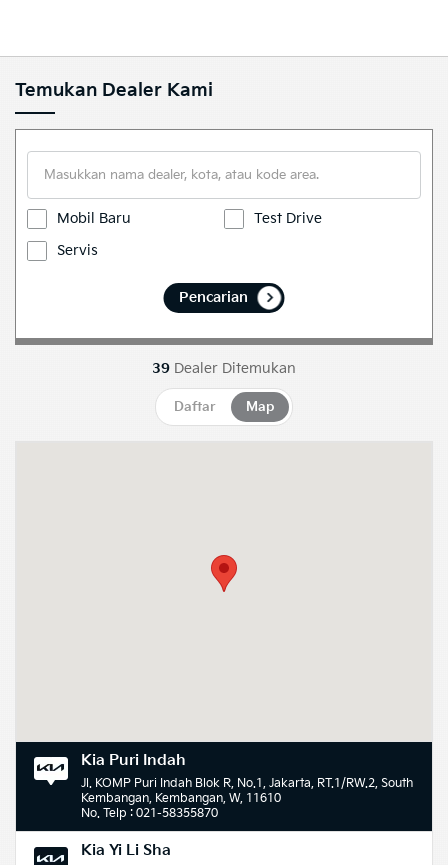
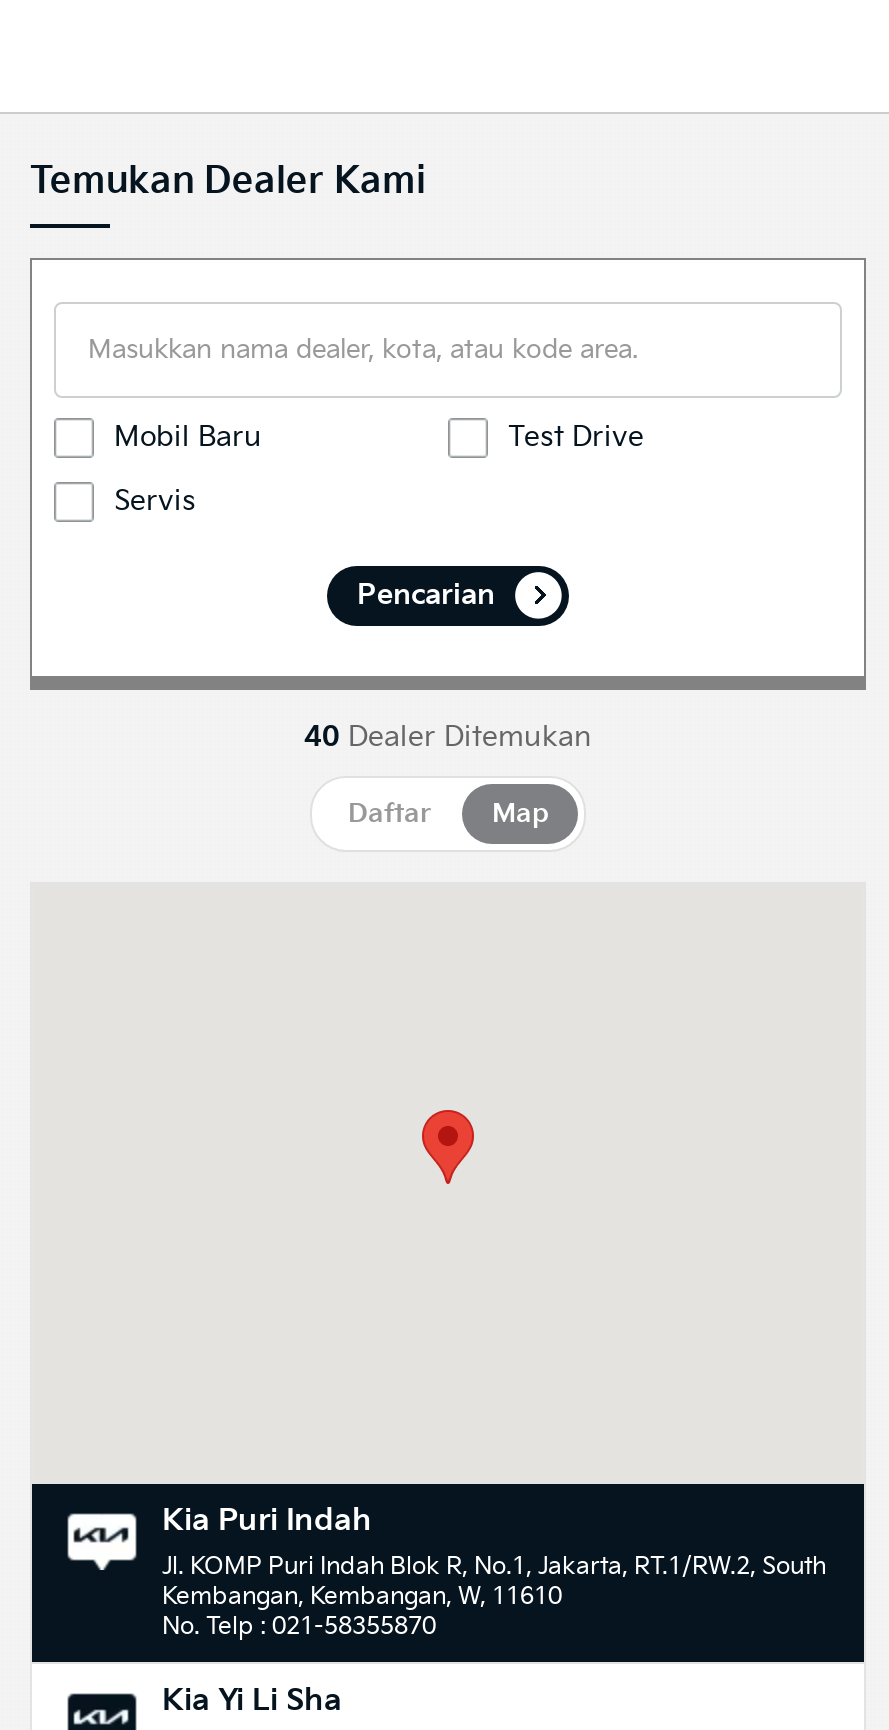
[152,360,296,377] 39 Dealer Ditemukan -> [304,720,592,754] 40 Dealer Ditemukan

